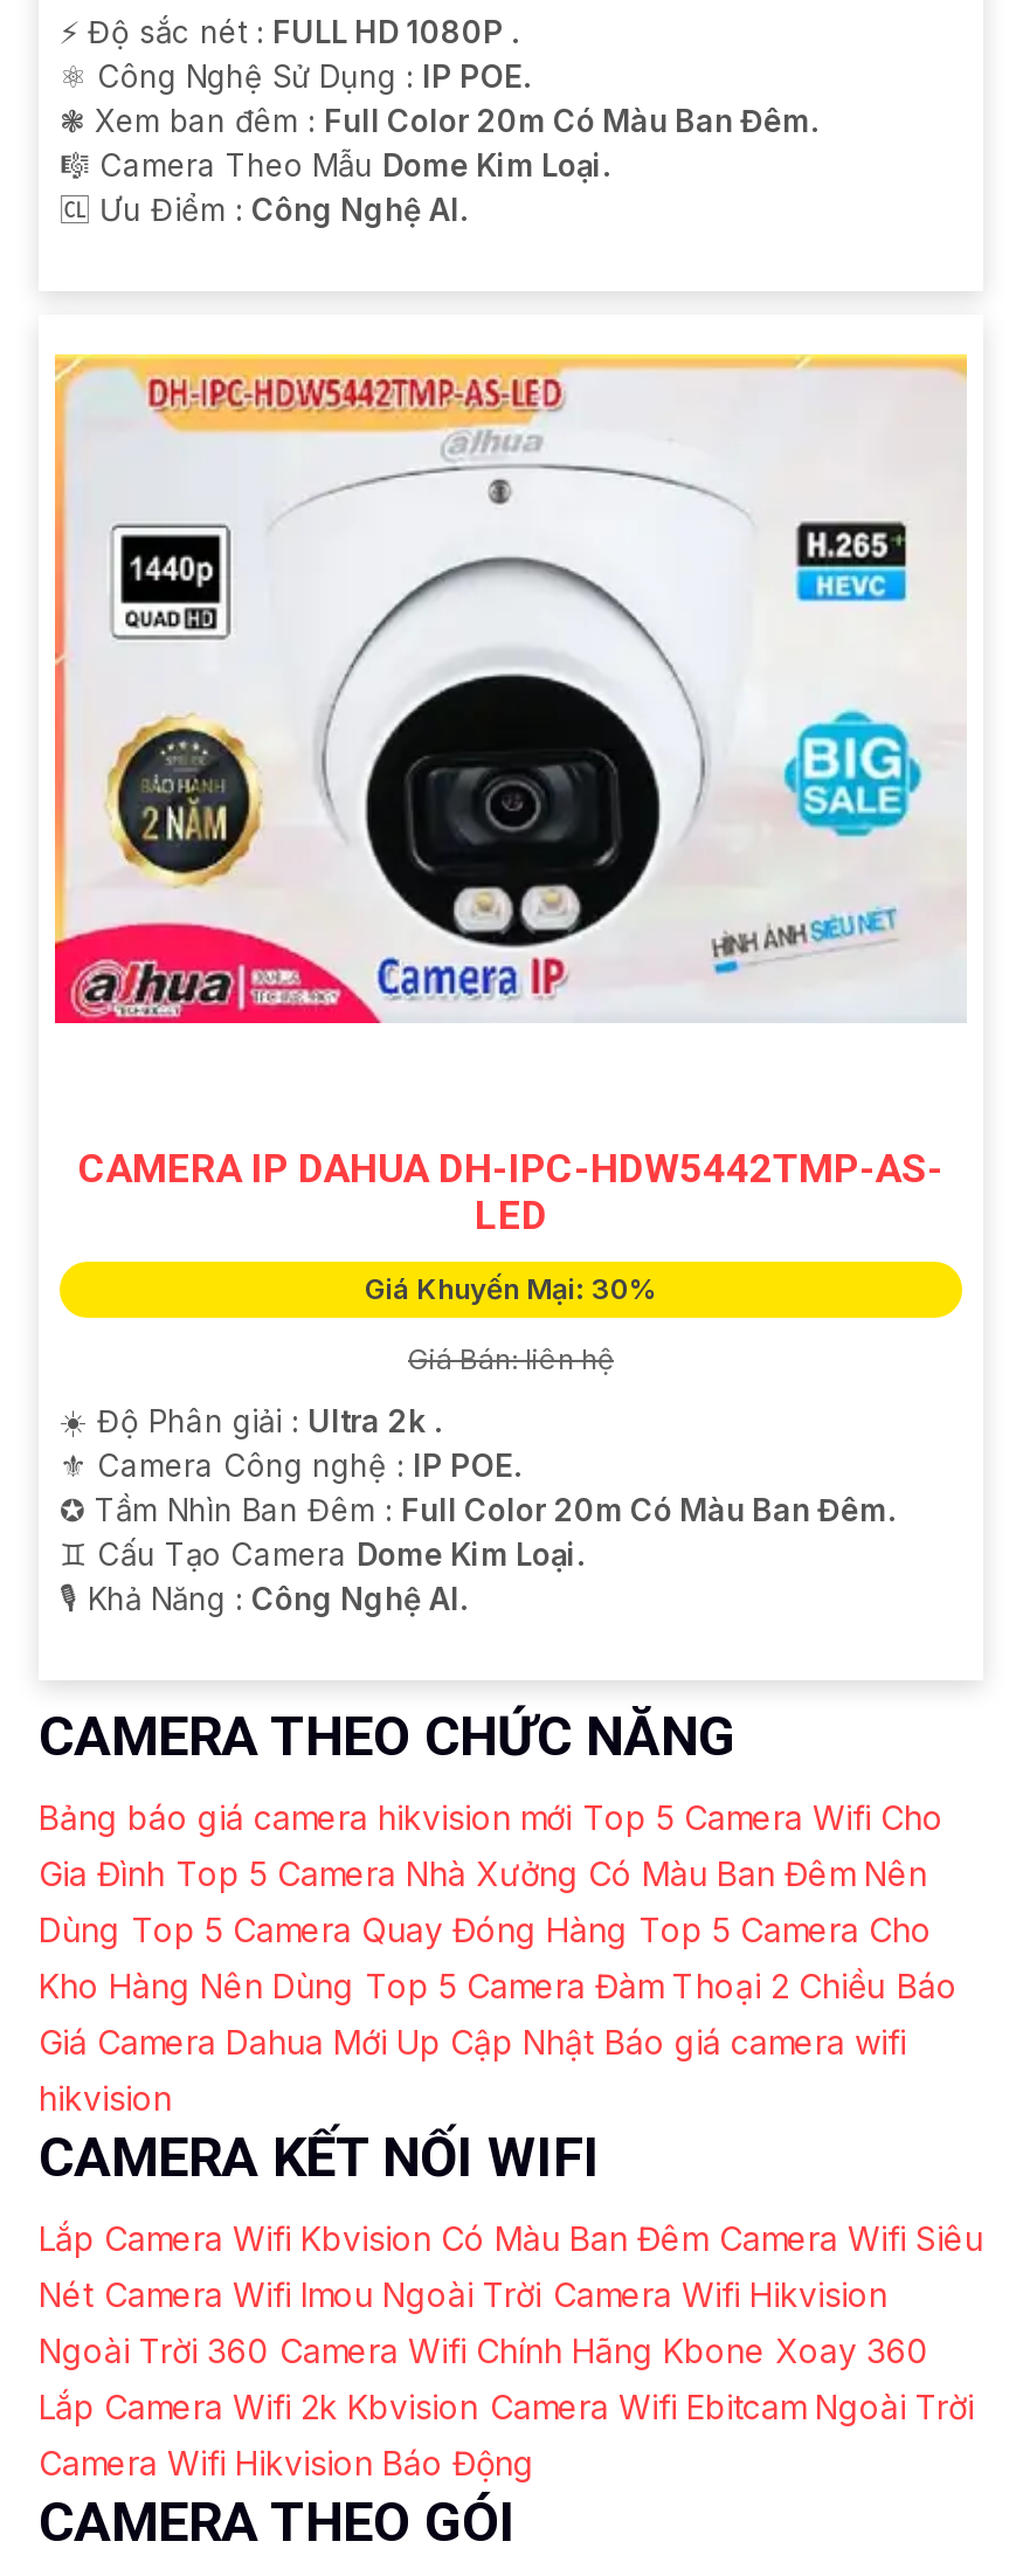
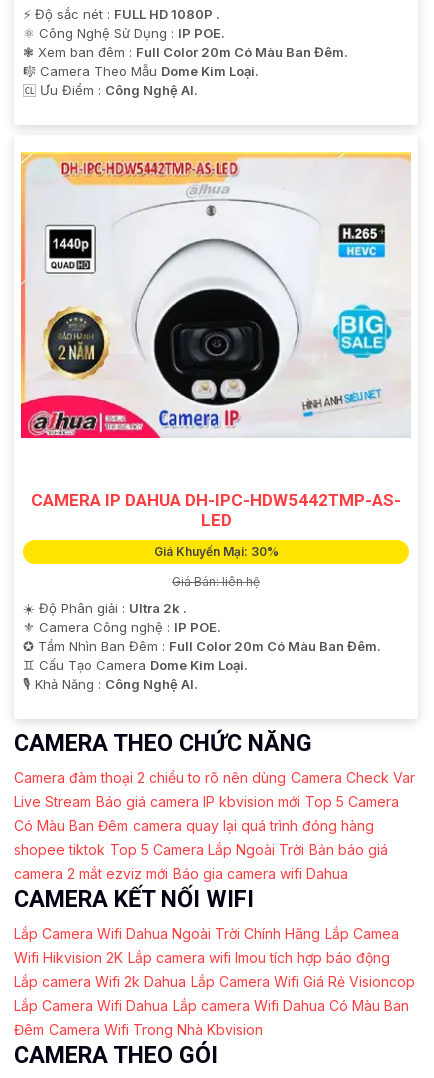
[39,1797,958,2118] Bảng báo giá camera hikvision mới Top 5 Camera Wifi Cho | Gia Đình Top 5 Camera Nhà Xưởng Có Màu Ban Đêm Nên | Dùng Top 5 Camera Quay Đóng Hàng Top 5 Camera Cho | Kho Hàng Nên Dùng Top 5 Camera Đàm Thoại 2 Chiều Báo | Giá Camera Dahua Mới Up Cập Nhật Báo giá camera wifi | hikvision -> [14,769,415,882] Camera đàm thoại 2 chiều to rõ nên dùng Camera Check Var | Live Stream Báo giá camera IP kbvision mới Top 5 Camera | Có Màu Ban Đêm camera quay lại quá trình đóng hàng | shopee tiktok Top 5 Camera Lắp Ngoài Trời Bản báo giá | camera 2 mắt ezviz mới Báo gia camera wifi Dahua
[39,2218,983,2482] Lắp Camera Wifi Kbvision Có Màu Ban Đêm Camera Wifi Siêu | Nét Camera Wifi Imou Ngoài Trời Camera Wifi Hikvision | Ngoài Trời 360 Camera Wifi Chính Hãng Kbone Xoay 360 | Lắp Camera Wifi 2k Kbvision Camera Wifi Ebitcam Ngoài Trời | Camera Wifi Hikvision Báo Động -> [14,925,415,1038] Lắp Camera Wifi Dahua Ngoài Trời Chính Hãng Lắp Camea | Wifi Hikvision 2K Lắp camera wifi Imou tích hợp báo động | Lắp camera Wifi 2k Dahua Lắp Camera Wifi Giá Rẻ Visioncop | Lắp Camera Wifi Dahua Lắp camera Wifi Dahua Có Màu Ban | Đêm Camera Wifi Trong Nhà Kbvision

